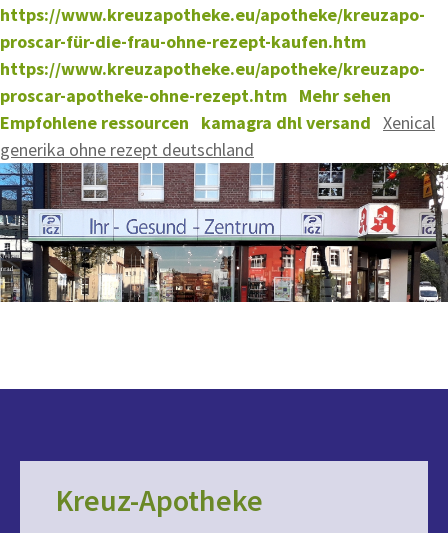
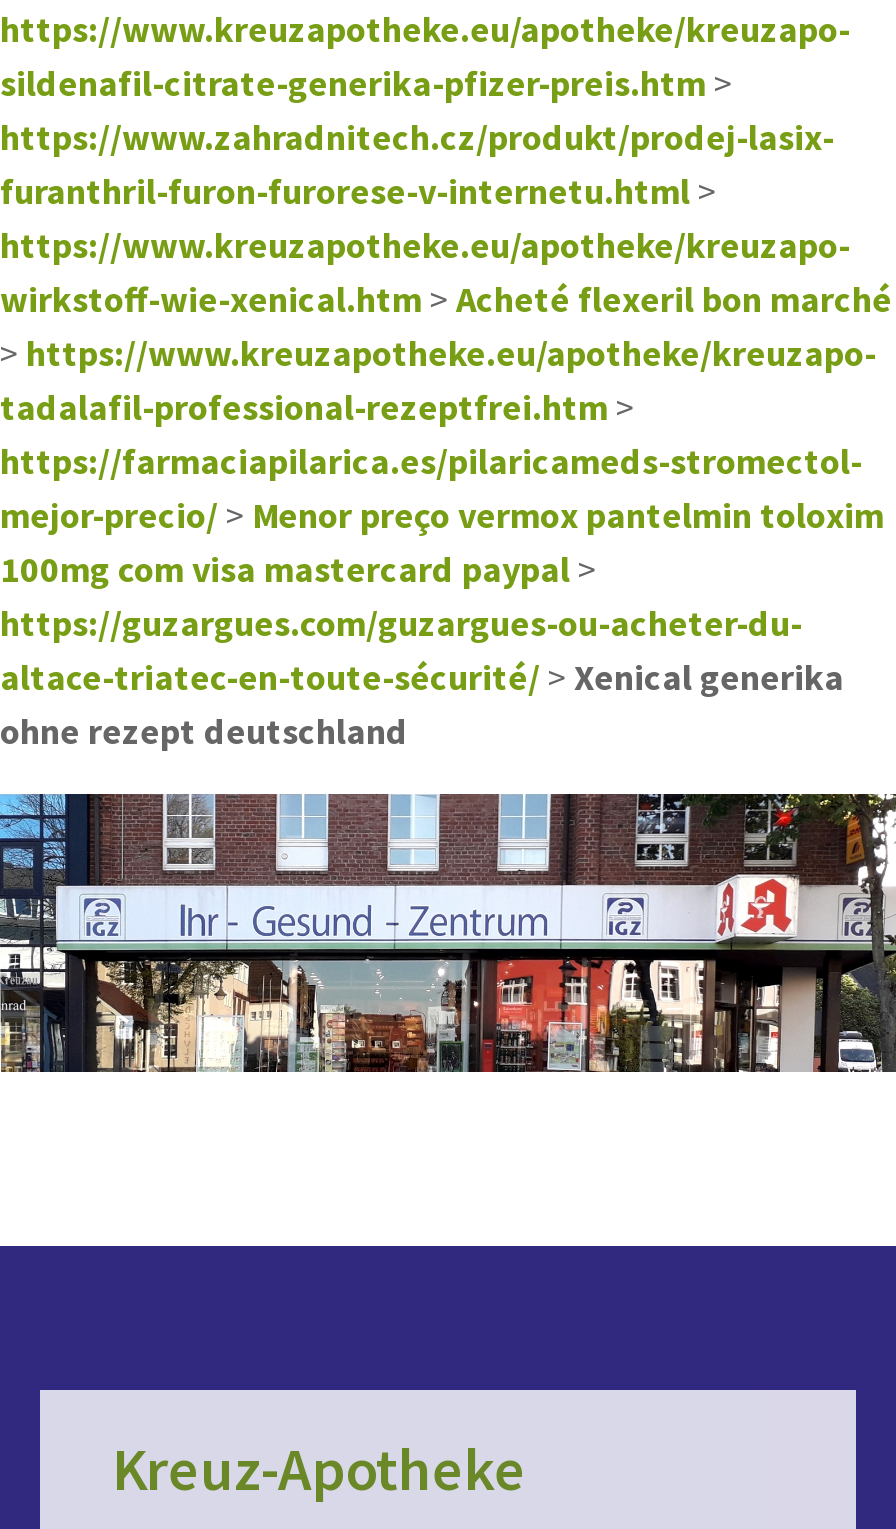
[0,30,366,53] proscar-für-die-frau-ohne-rezept-kaufen.htm -> [0,60,834,214] sildenafil-citrate-generika-pfizer-preis.htm > | https://www.zahradnitech.cz/produkt/prodej-lasix- | furanthril-furon-furorese-v-internetu.html >
[0,84,435,161] proscar-apotheke-ohne-rezept.htm Mehr sehen | Empfohlene ressourcen kamagra dhl versand Xenical | generika ohne rezept deutschland -> [0,276,892,754] wirkstoff-wie-xenical.htm > Acheté flexeril bon marché | > https://www.kreuzapotheke.eu/apotheke/kreuzapo- | tadalafil-professional-rezeptfrei.htm > | https://farmaciapilarica.es/pilaricameds-stromectol- | mejor-precio/ > Menor preço vermox pantelmin toloxim | 100mg com visa mastercard paypal > | https://guzargues.com/guzargues-ou-acheter-du- | altace-triatec-en-toute-sécurité/ > Xenical generika | ohne rezept deutschland

